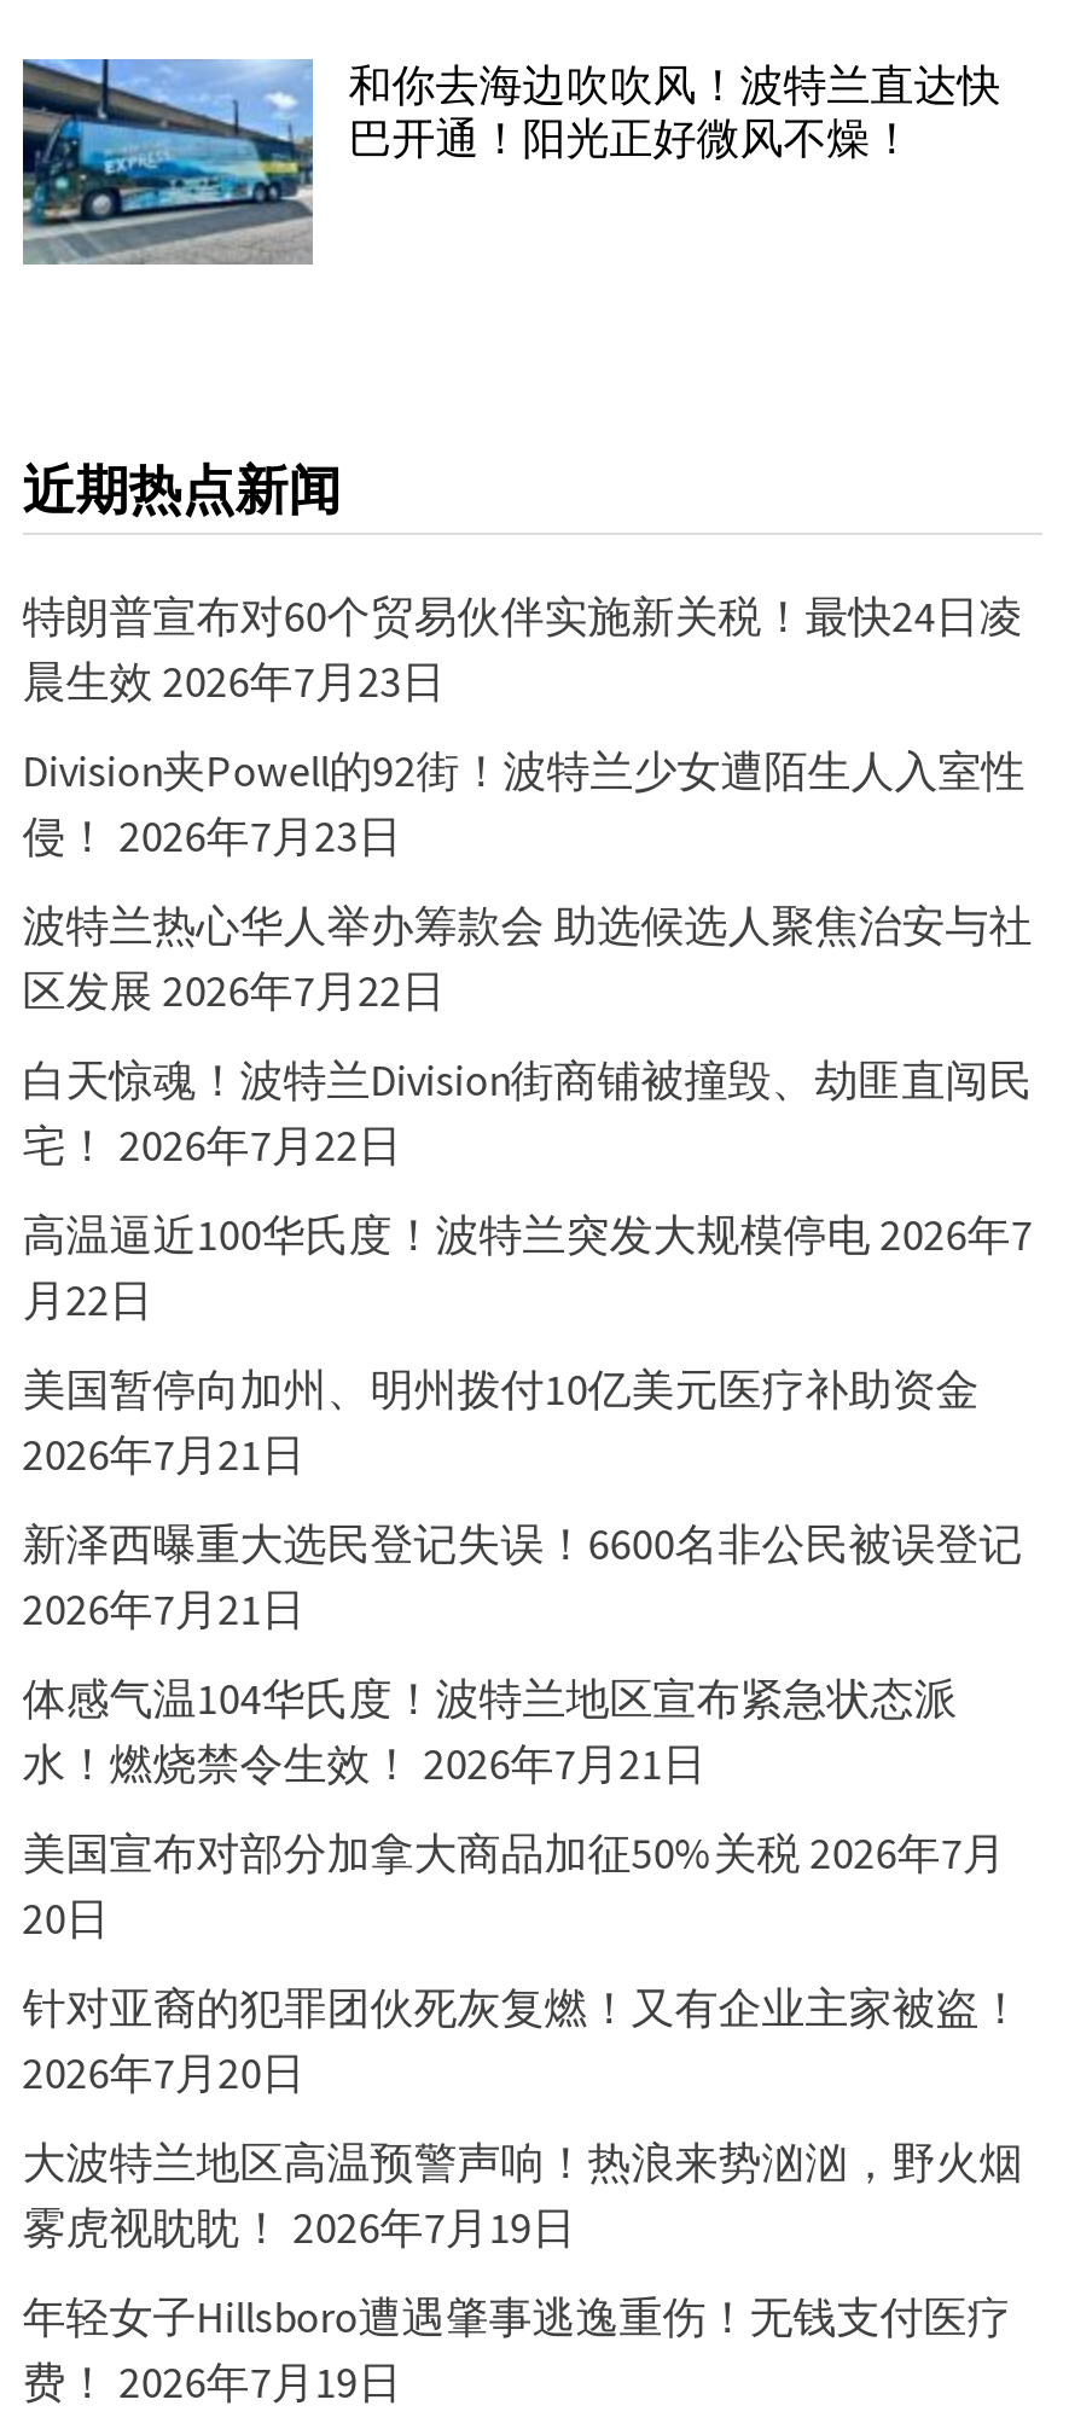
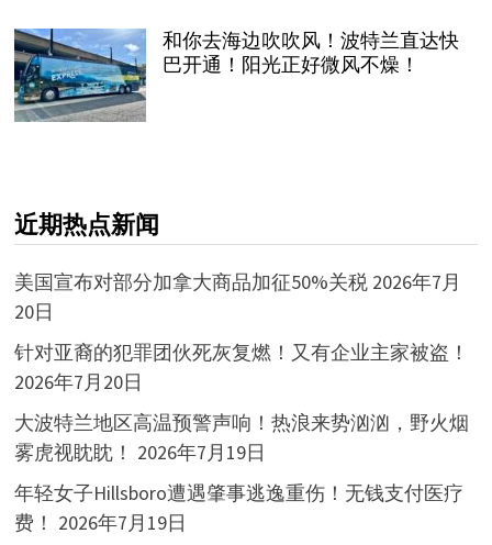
[22,588,1032,1791] 特朗普宣布对60个贸易伙伴实施新关税！最快24日凌 | 晨生效 2026年7月23日 | Division夹Powell的92街！波特兰少女遭陌生人入室性 | 侵！ 2026年7月23日 | 波特兰热心华人举办筹款会 助选候选人聚焦治安与社 | 区发展 2026年7月22日 | 白天惊魂！波特兰Division街商铺被撞毁、劫匪直闯民 | 宅！ 2026年7月22日 | 高温逼近100华氏度！波特兰突发大规模停电 2026年7 | 月22日 | 美国暂停向加州、明州拨付10亿美元医疗补助资金 | 2026年7月21日 | 新泽西曝重大选民登记失误！6600名非公民被误登记 | 2026年7月21日 | 体感气温104华氏度！波特兰地区宣布紧急状态派 | 水！燃烧禁令生效！ 2026年7月21日 -> none

